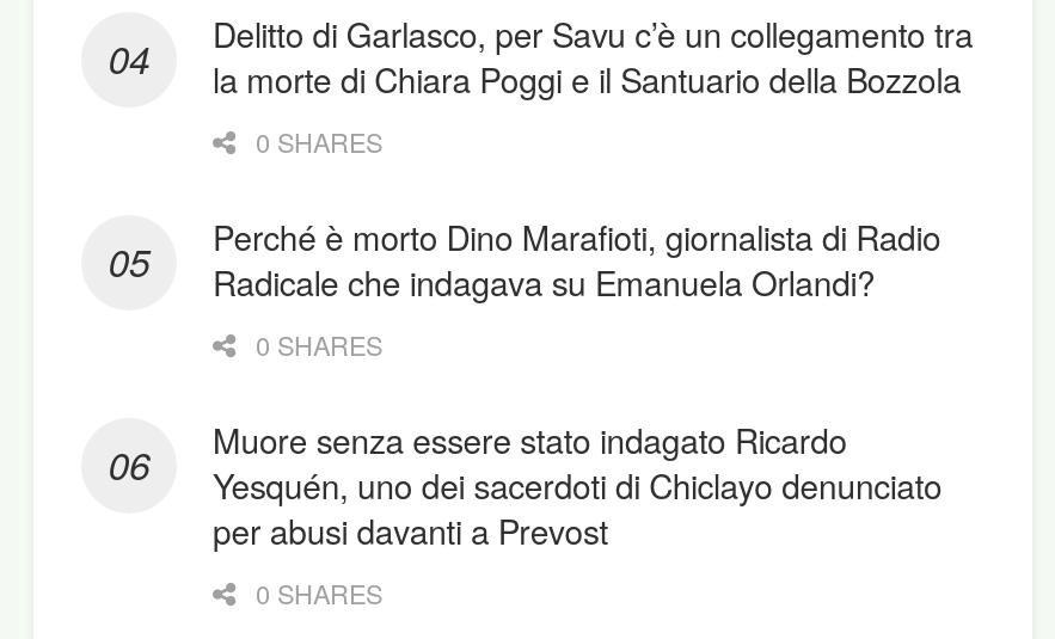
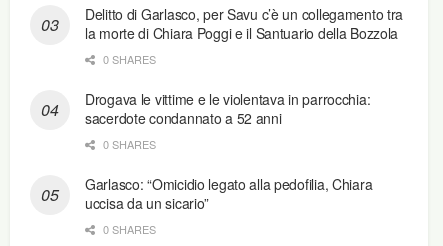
[213,213,941,306] Perché è morto Dino Marafioti, giornalista di Radio | Radicale che indagava su Emanuela Orlandi? -> [85,89,370,128] Drogava le vittime e le violentava in parrocchia: | sacerdote condannato a 52 anni
[213,416,942,555] Muore senza essere stato indagato Ricardo | Yesquén, uno dei sacerdoti di Chiclayo denunciato | per abusi davanti a Prevost -> [85,174,372,213] Garlasco: “Omicidio legato alla pedofilia, Chiara | uccisa da un sicario”

